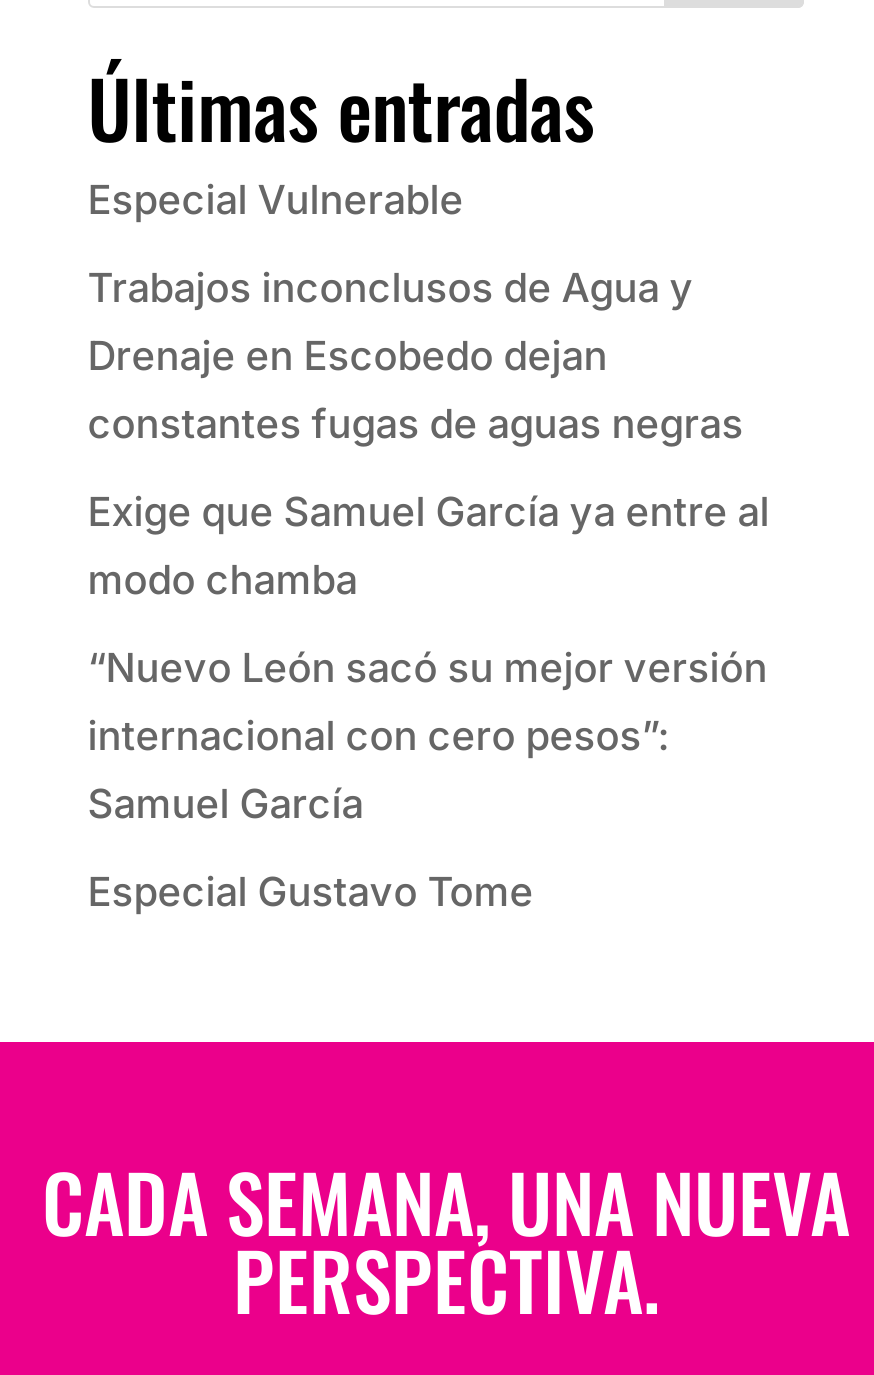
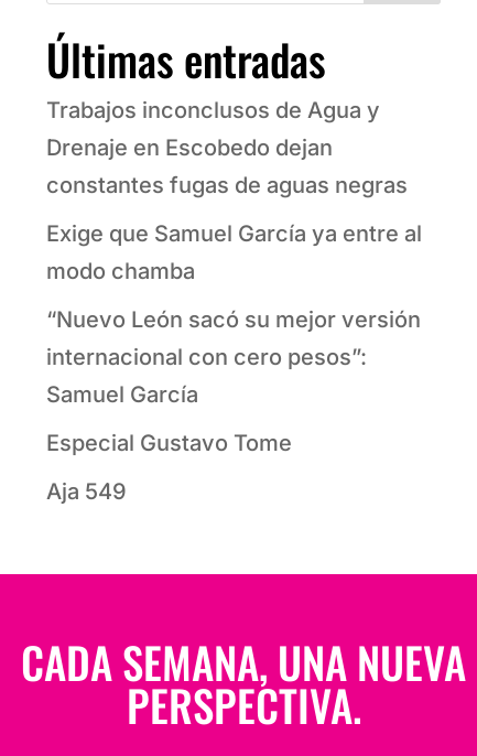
[88,176,464,224] Especial Vulnerable -> none
moved [88,264,770,916] -> [46,97,422,456]: Trabajos inconclusos de Agua y | Drenaje en Escobedo dejan | constantes fugas de aguas negras | ... | Samuel García | Especial Gustavo Tome
none -> [46,478,126,505] Aja 549

